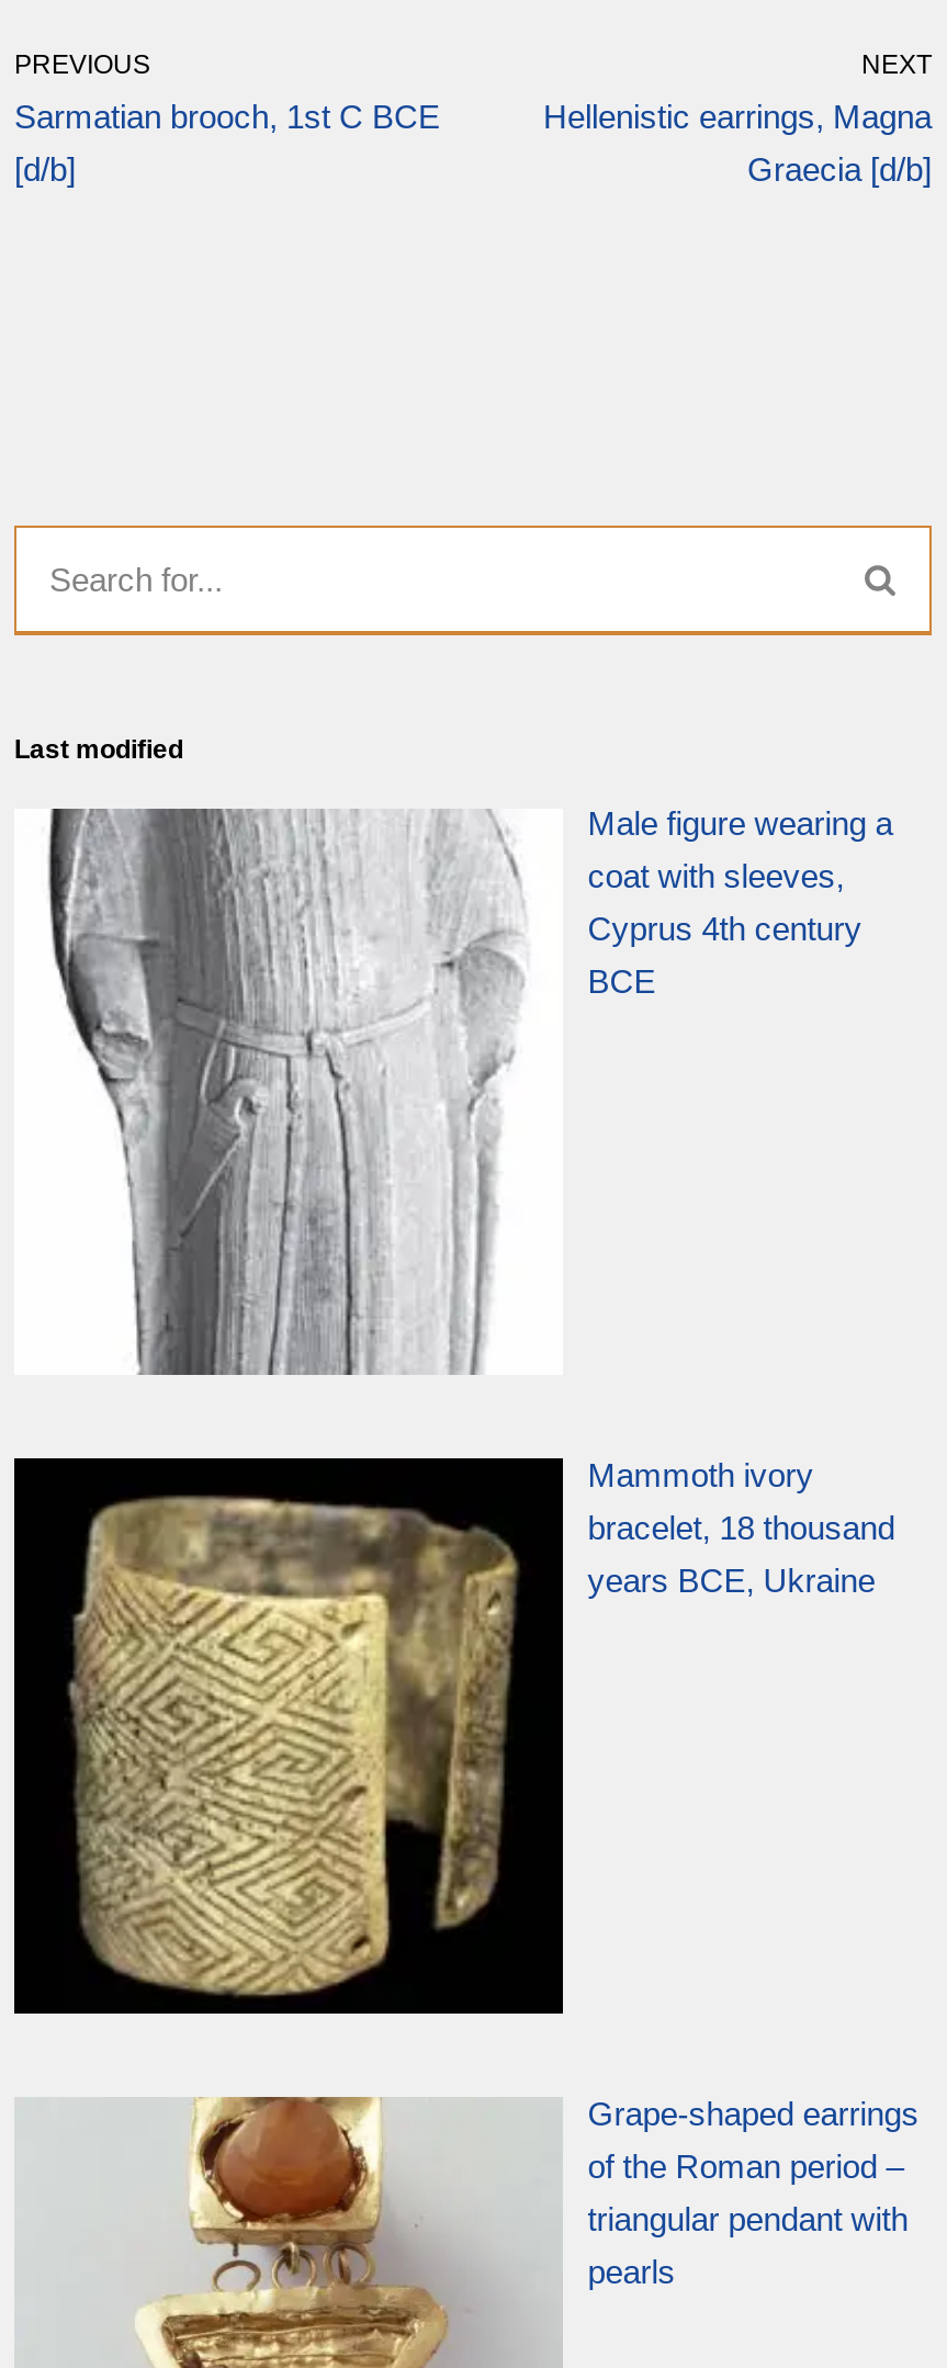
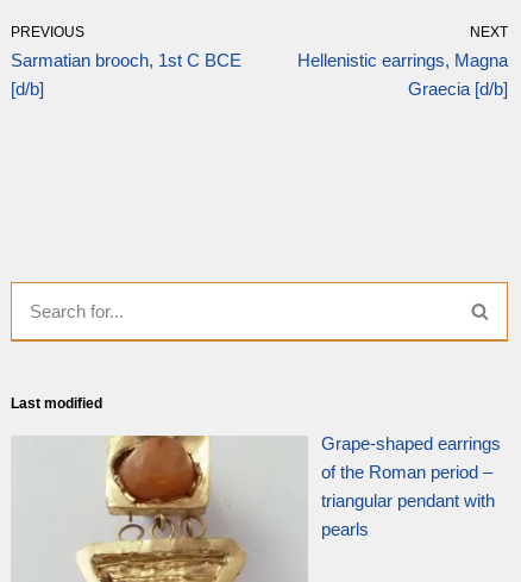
[16,804,893,1377] [image] | Male figure wearing a | coat with sleeves, | Cyprus 4th century | BCE -> none
[12,1441,895,2016] [image] | Mammoth ivory | bracelet, 18 thousand | years BCE, Ukraine -> none

